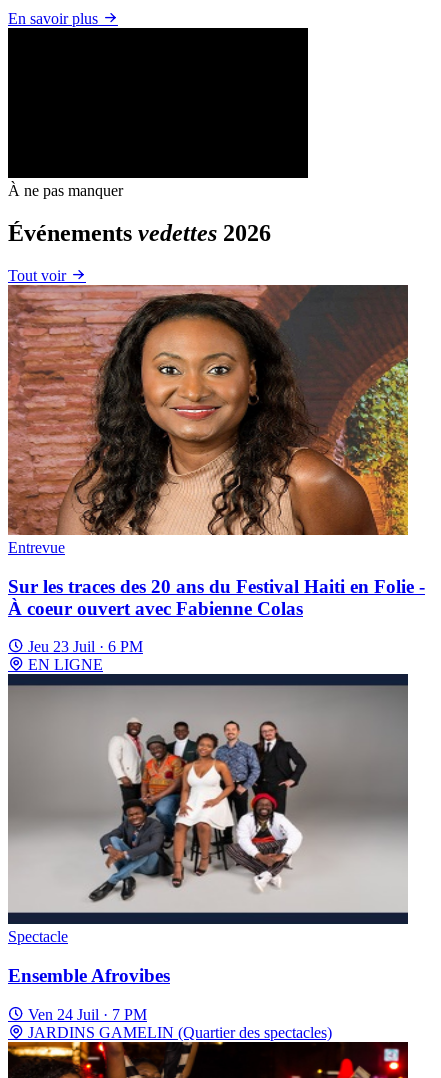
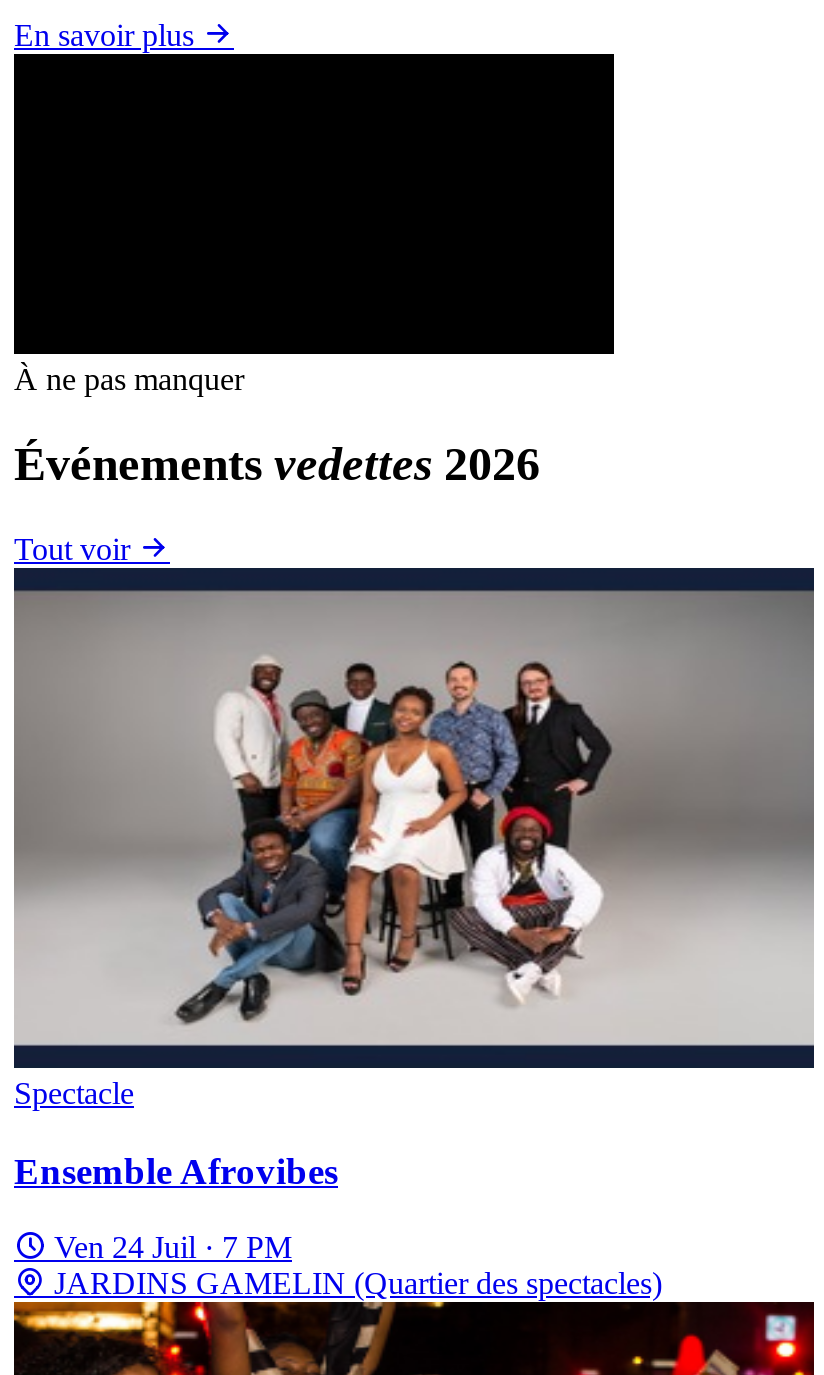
[7,284,425,673] [image] | Entrevue | Sur les traces des 20 ans du Festival Haiti en Folie - | À coeur ouvert avec Fabienne Colas | Jeu 23 Juil · 6 PM | EN LIGNE -> none

